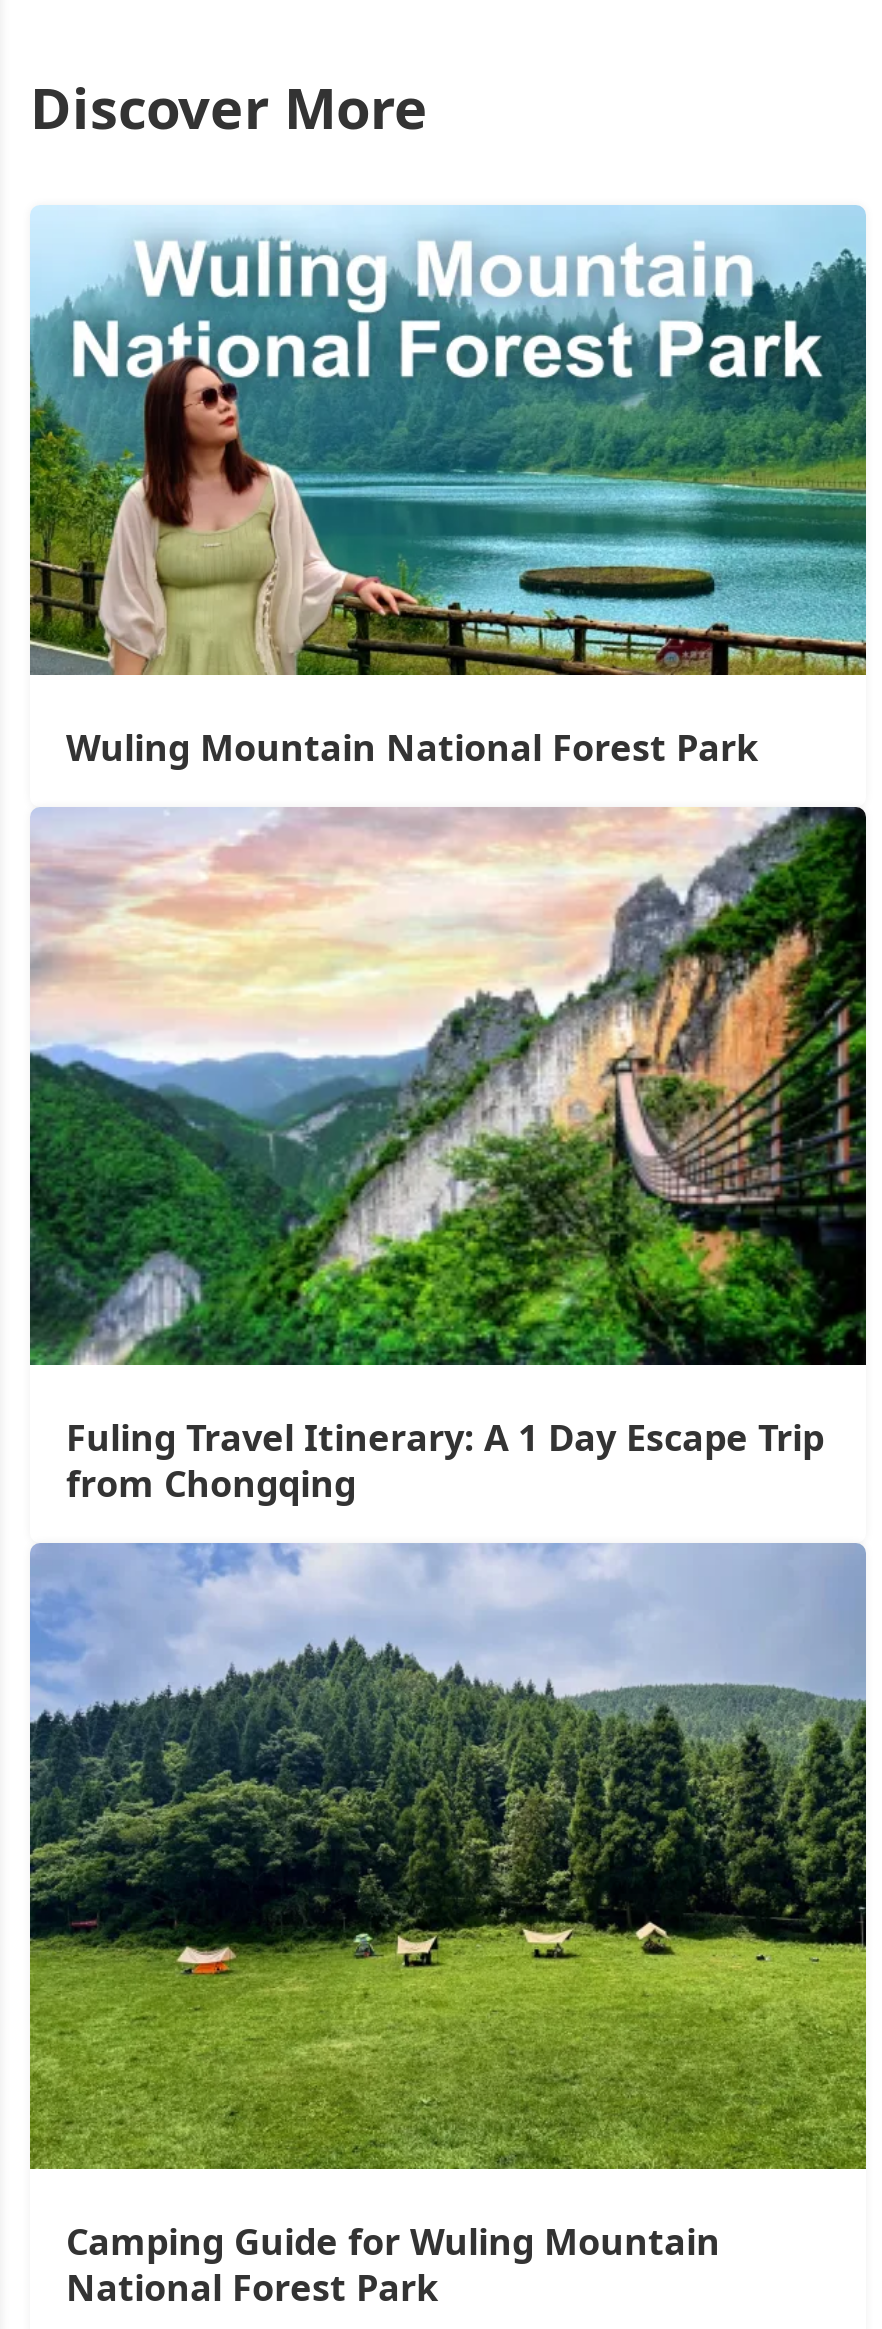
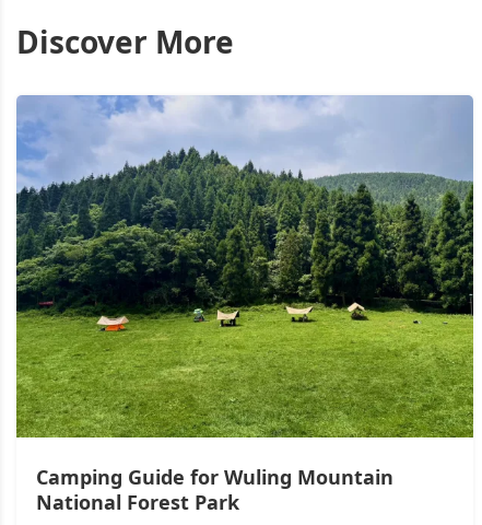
[28,207,868,771] [image] | Wuling Mountain National Forest Park -> none
[28,805,868,1506] [image] | Fuling Travel Itinerary: A 1 Day Escape Trip | from Chongqing -> none

